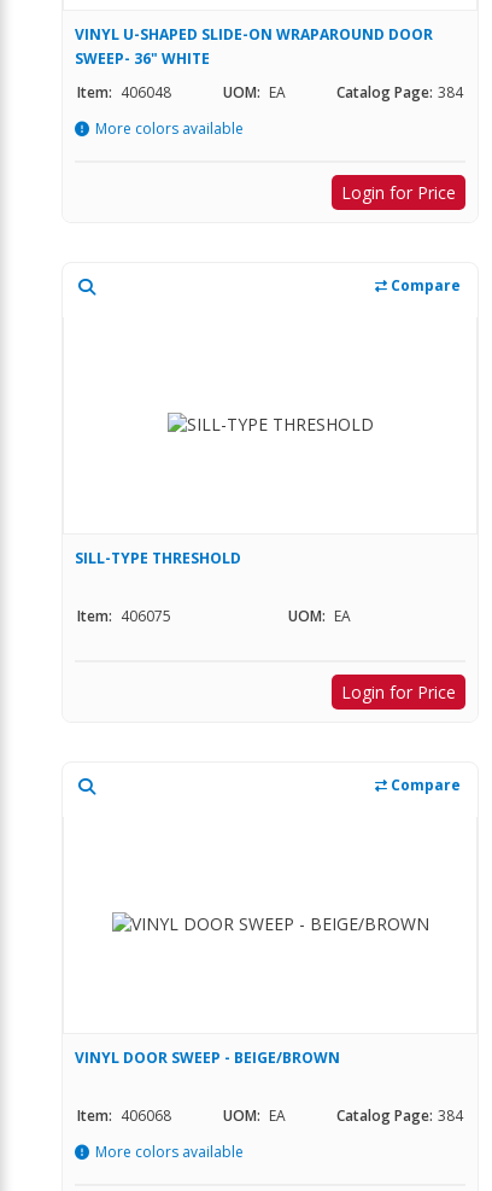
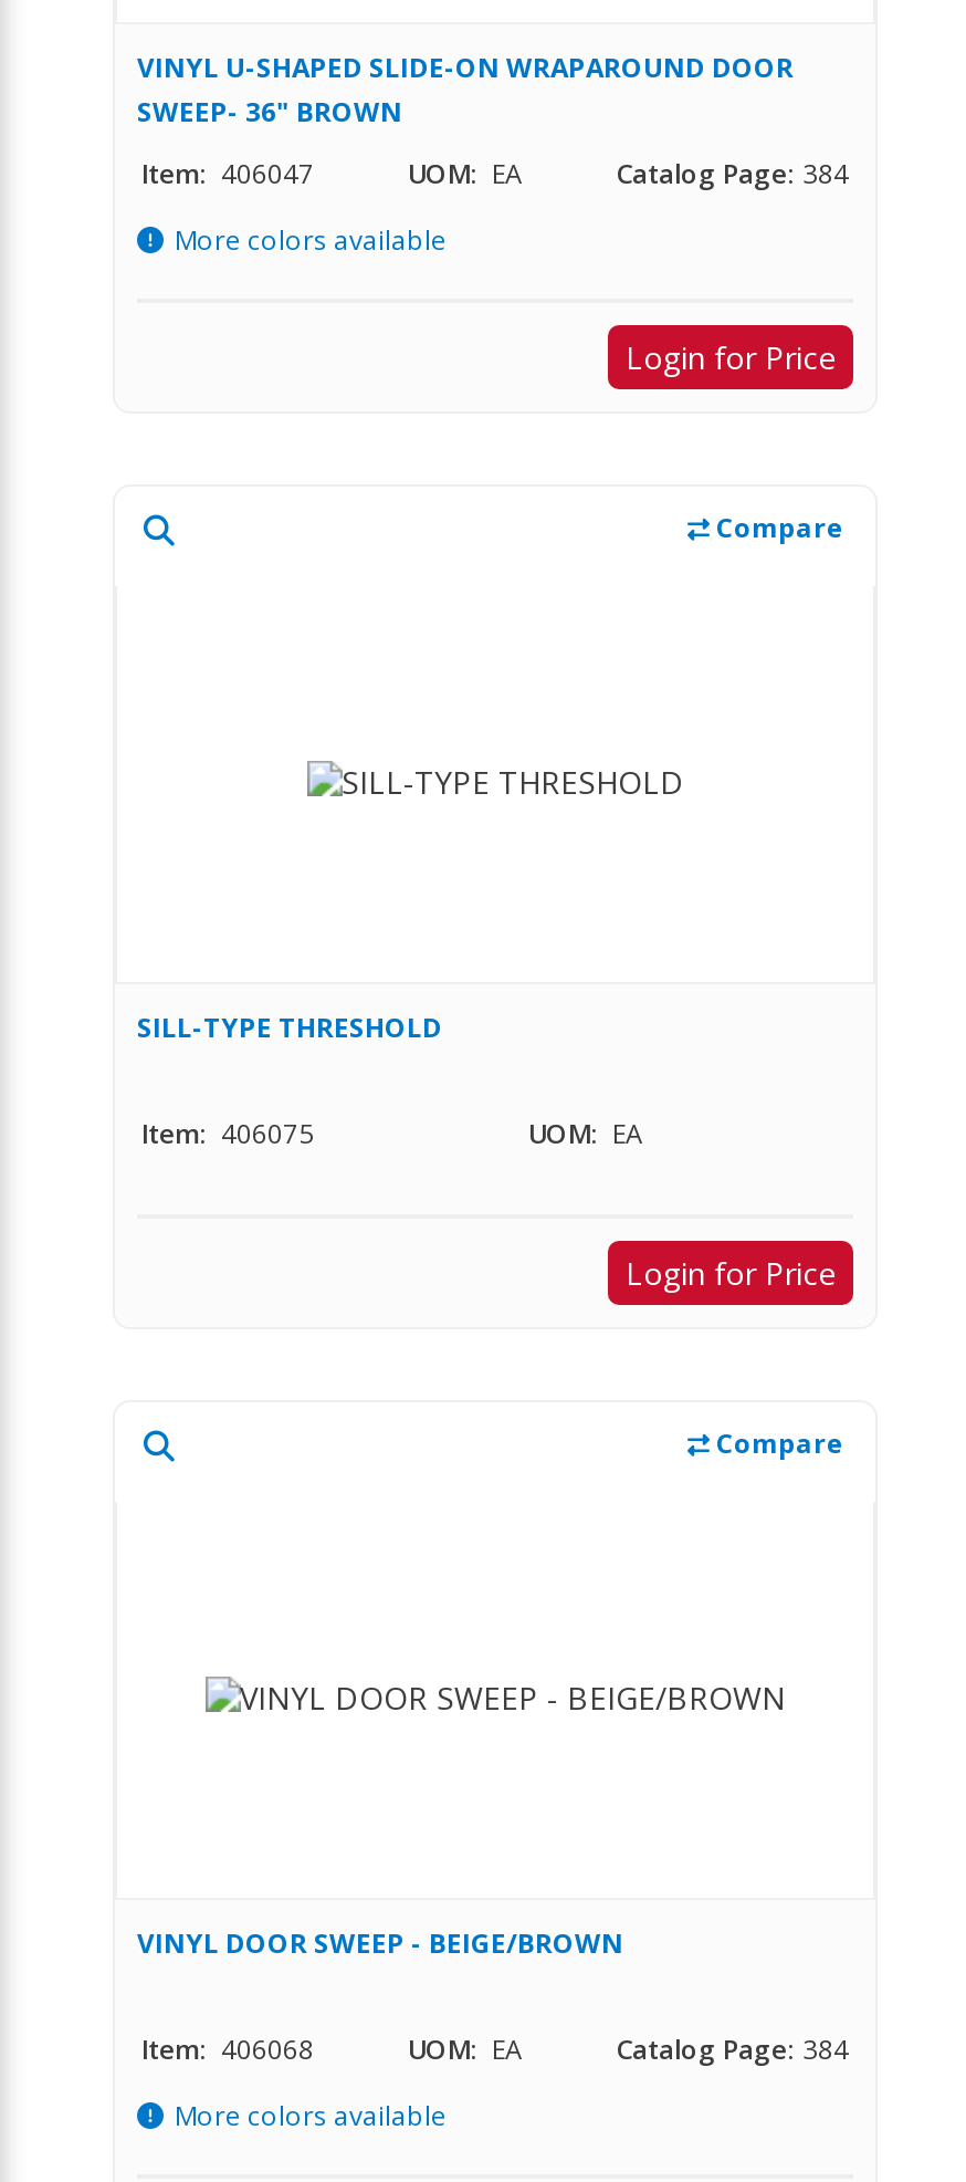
[75,48,210,68] SWEEP- 36" WHITE -> [137,92,402,129] SWEEP- 36" BROWN
[77,81,171,102] Item: 406048 -> [141,154,314,191] Item: 406047

